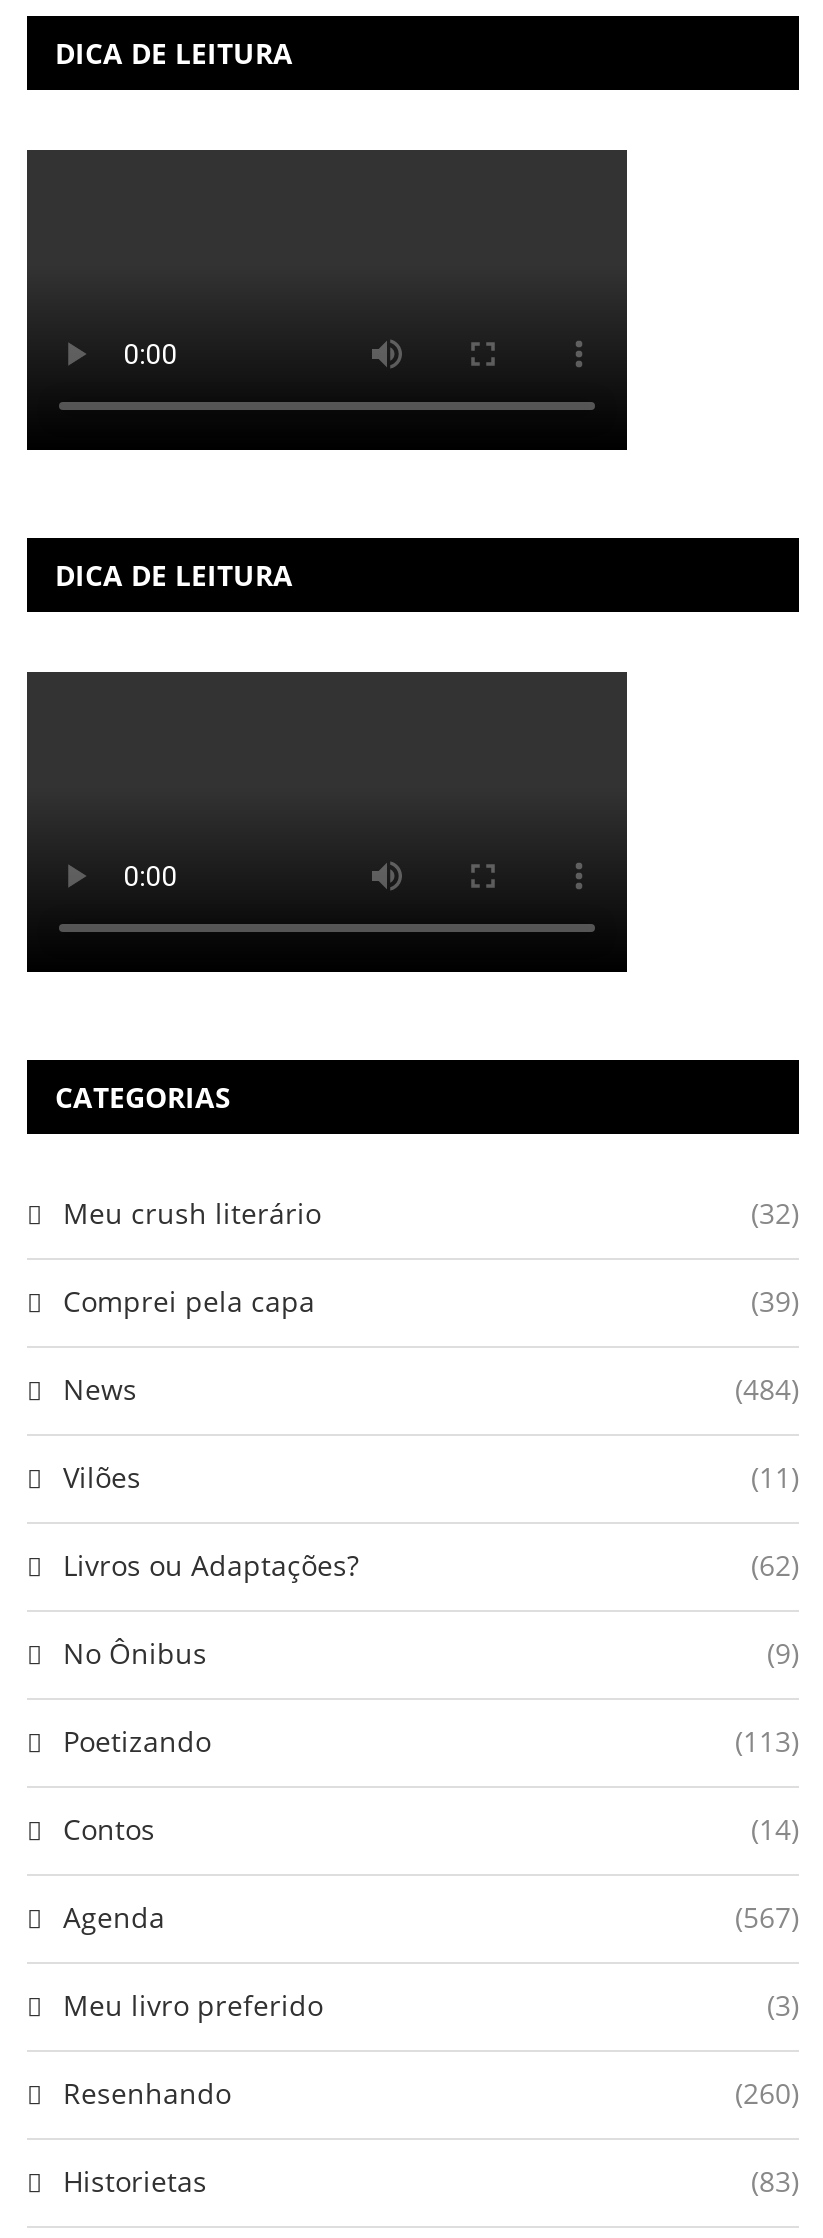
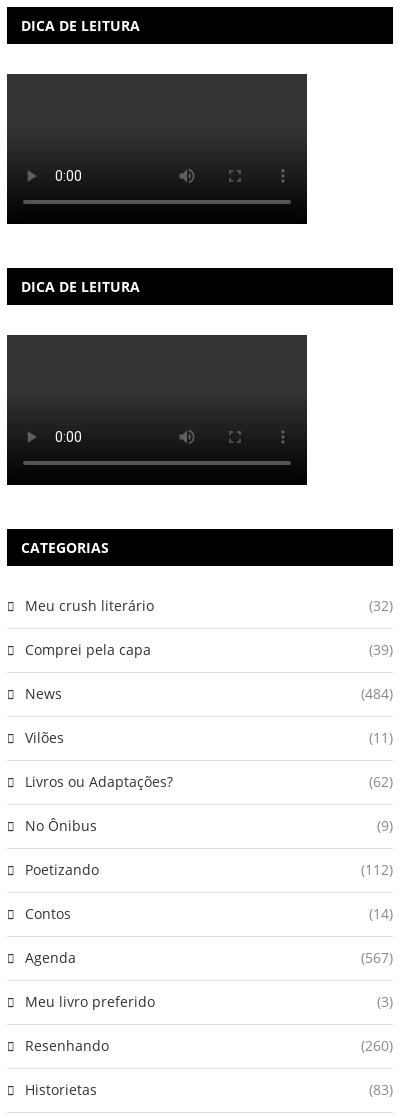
[735,1722,799,1760] (113) -> [361,860,393,879] (112)

